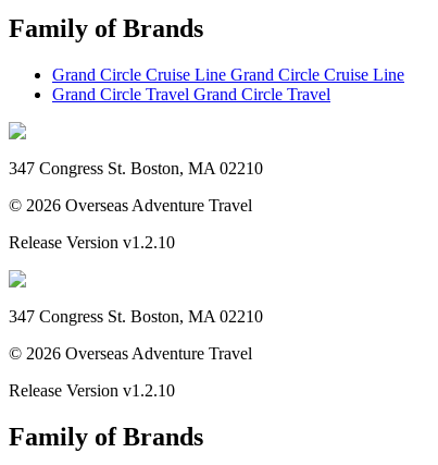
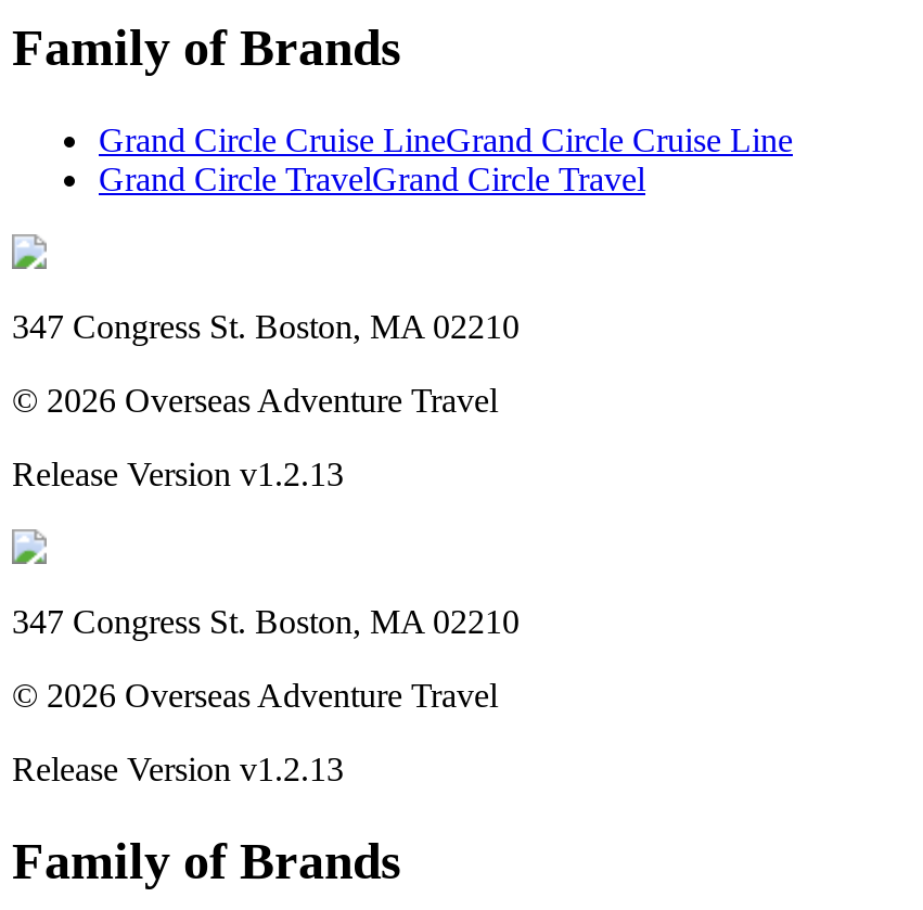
[9,233,175,252] Release Version v1.2.10 -> [12,456,344,492] Release Version v1.2.13
[9,381,175,400] Release Version v1.2.10 -> [12,751,344,787] Release Version v1.2.13

